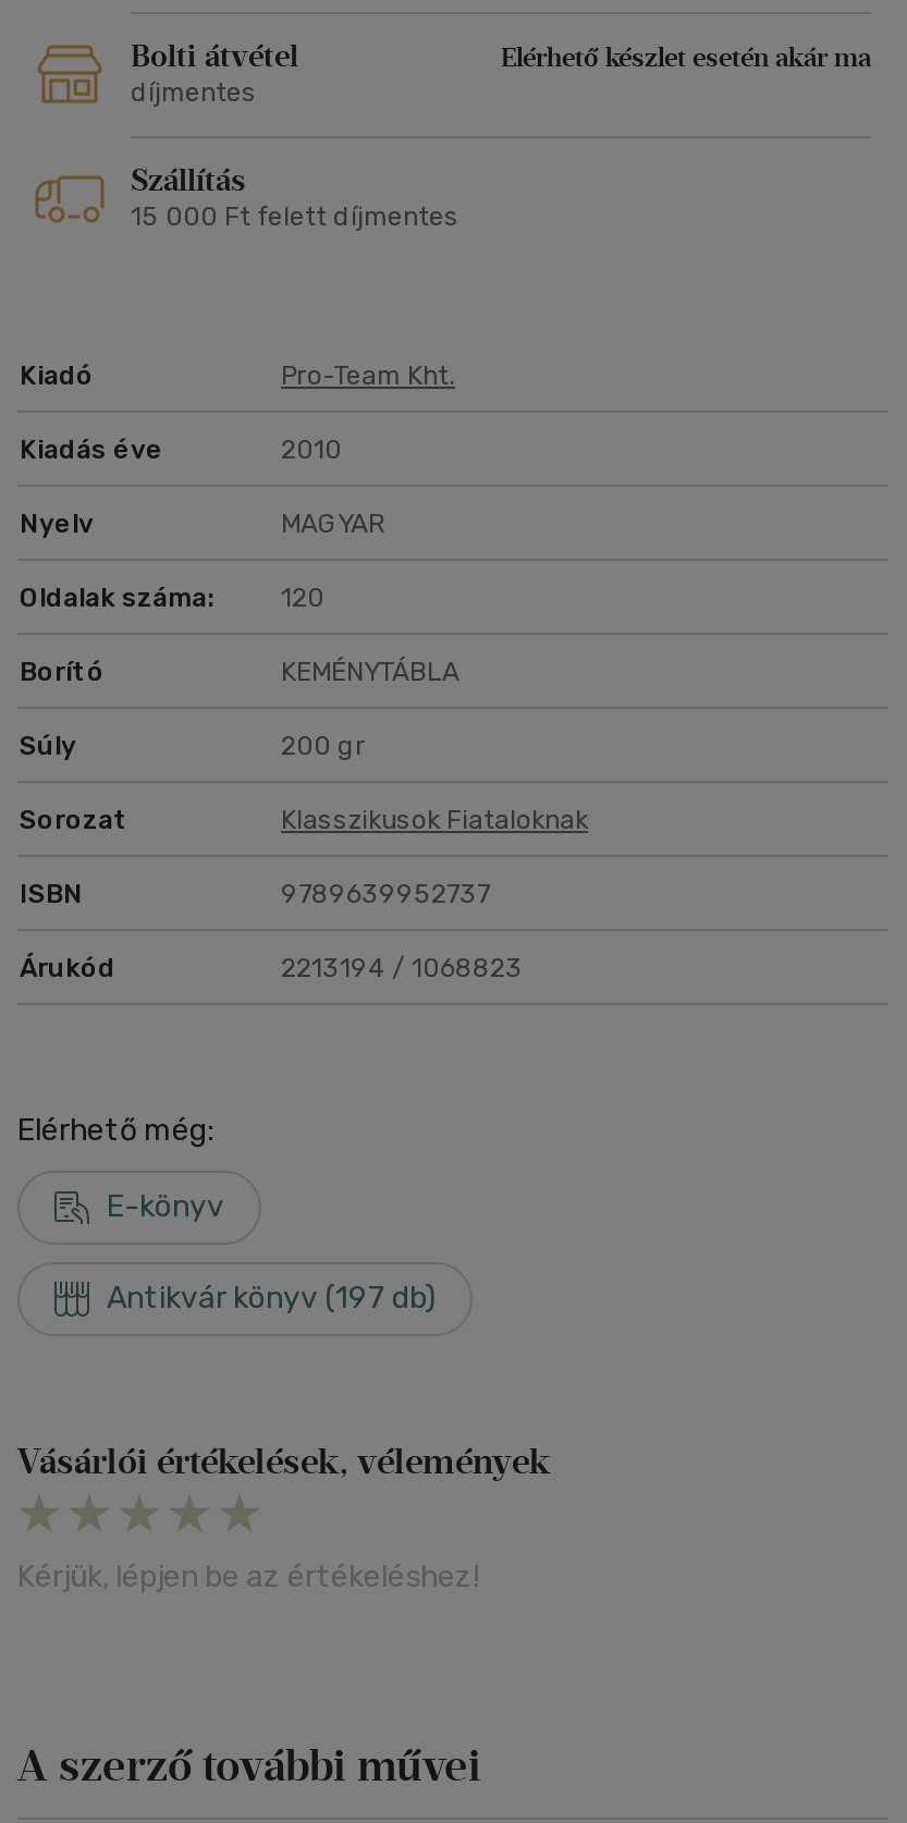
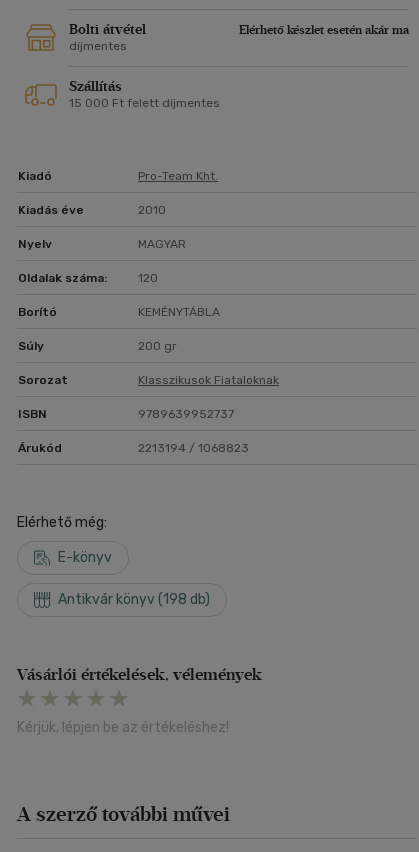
[107,1280,436,1317] Antikvár könyv (197 db) -> [58,591,210,608] Antikvár könyv (198 db)

